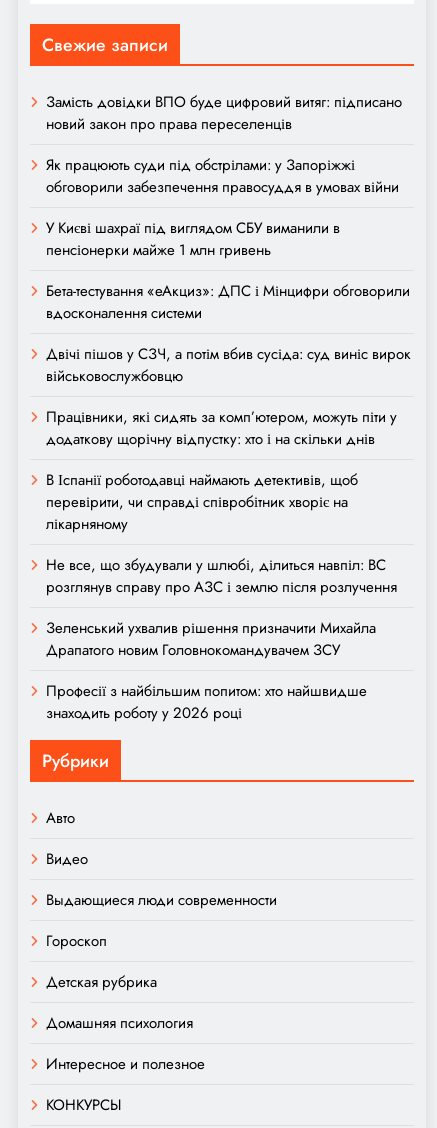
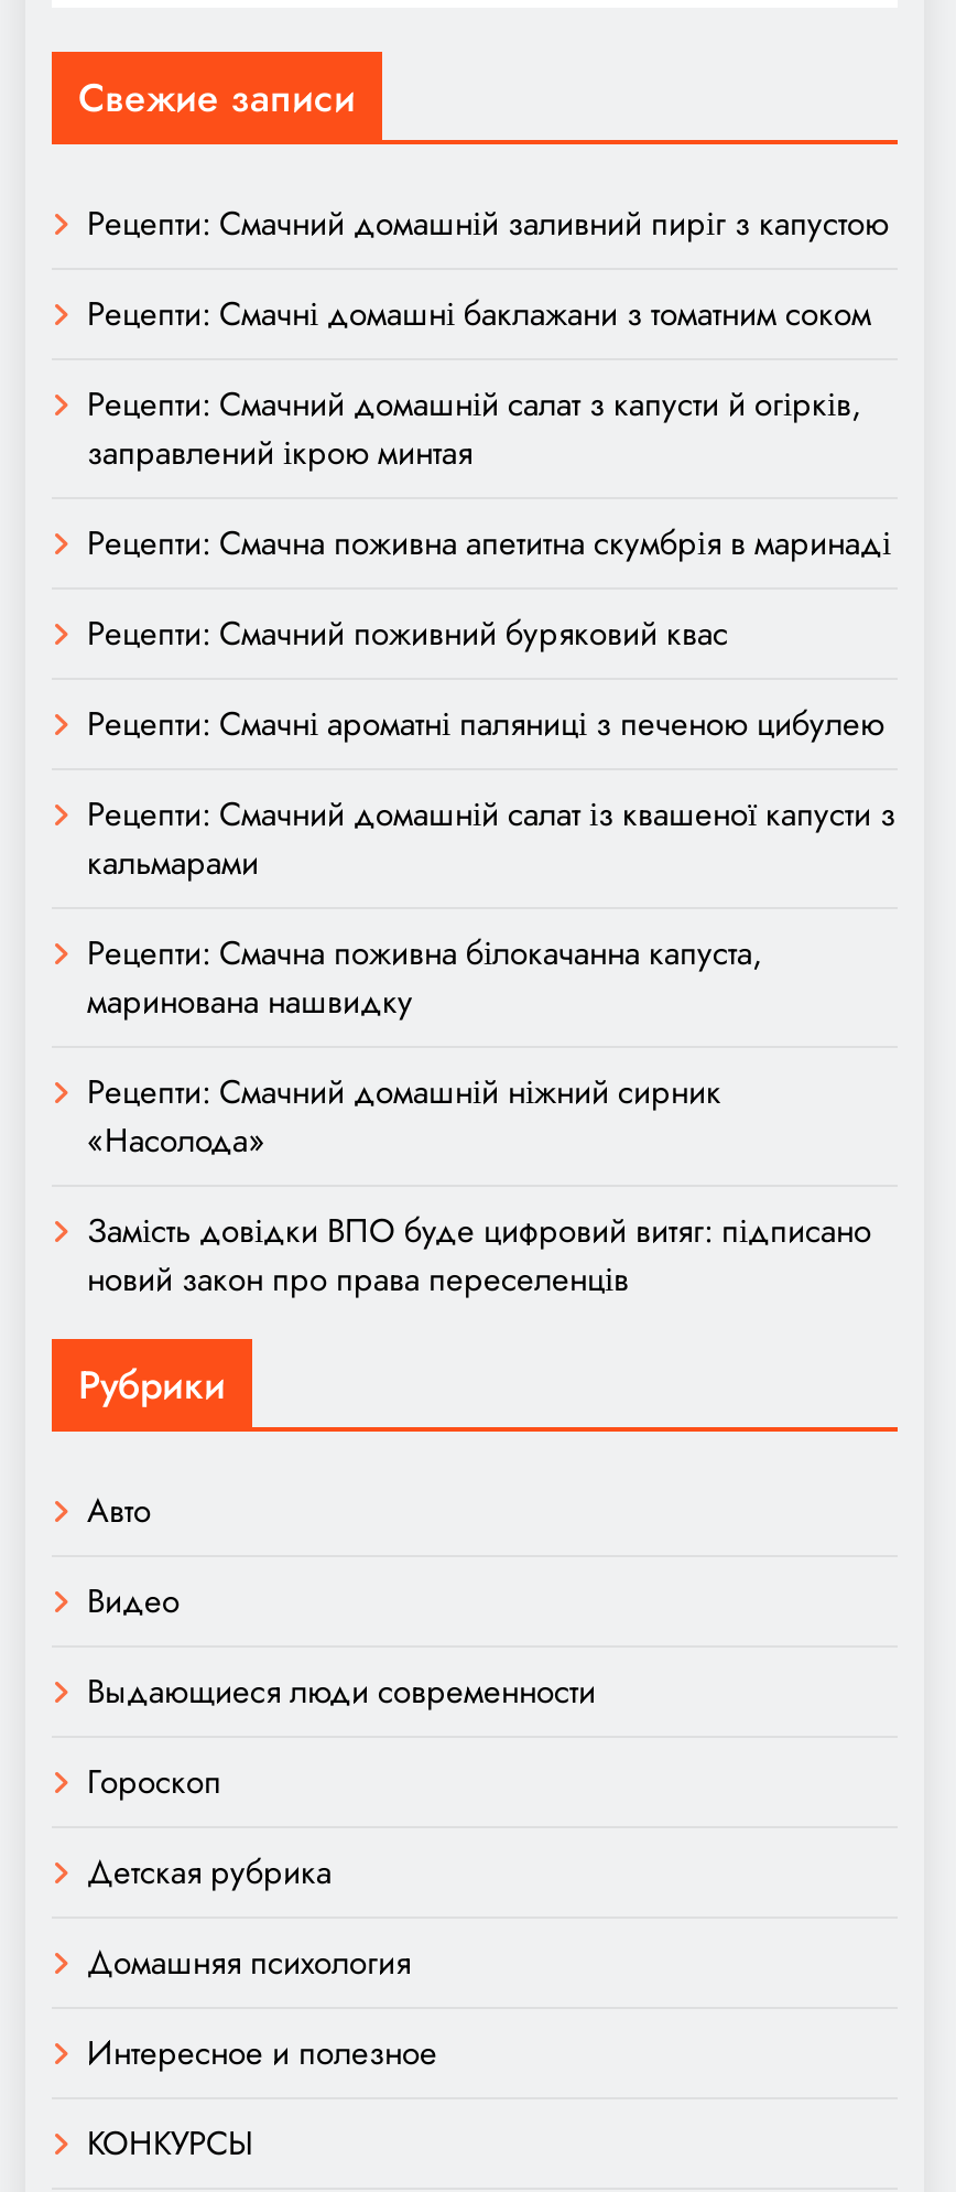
none -> [87,199,895,1165] Рецепти: Смачний домашній заливний пиріг з капустою | Рецепти: Смачні домашні баклажани з томатним соком | Рецепти: Смачний домашній салат з капусти й огірків, | заправлений ікрою минтая | Рецепти: Смачна поживна апетитна скумбрія в маринаді | Рецепти: Смачний поживний буряковий квас | Рецепти: Смачні ароматні паляниці з печеною цибулею | Рецепти: Смачний домашній салат із квашеної капусти з | кальмарами | Рецепти: Смачна поживна білокачанна капуста, | маринована нашвидку | Рецепти: Смачний домашній ніжний сирник | «Насолода»
moved [46,91,402,135] -> [87,1207,871,1304]: Замість довідки ВПО буде цифровий витяг: підписано | новий закон про права переселенців
[46,154,411,724] Як працюють суди під обстрілами: у Запоріжжі | обговорили забезпечення правосуддя в умовах війни | У Києві шахраї під виглядом СБУ виманили в | пенсіонерки майже 1 млн гривень | Бета-тестування «еАкциз»: ДПС і Мінцифри обговорили | вдосконалення системи | Двічі пішов у СЗЧ, а потім вбив сусіда: суд виніс вирок | військовослужбовцю | Працівники, які сидять за комп’ютером, можуть піти у | додаткову щорічну відпустку: хто і на скільки днів | В Іспанії роботодавці наймають детективів, щоб | перевірити, чи справді співробітник хворіє на | лікарняному | Не все, що збудували у шлюбі, ділиться навпіл: ВС | розглянув справу про АЗС і землю після розлучення | Зеленський ухвалив рішення призначити Михайла | Драпатого новим Головнокомандувачем ЗСУ | Професії з найбільшим попитом: хто найшвидше | знаходить роботу у 2026 році -> none

